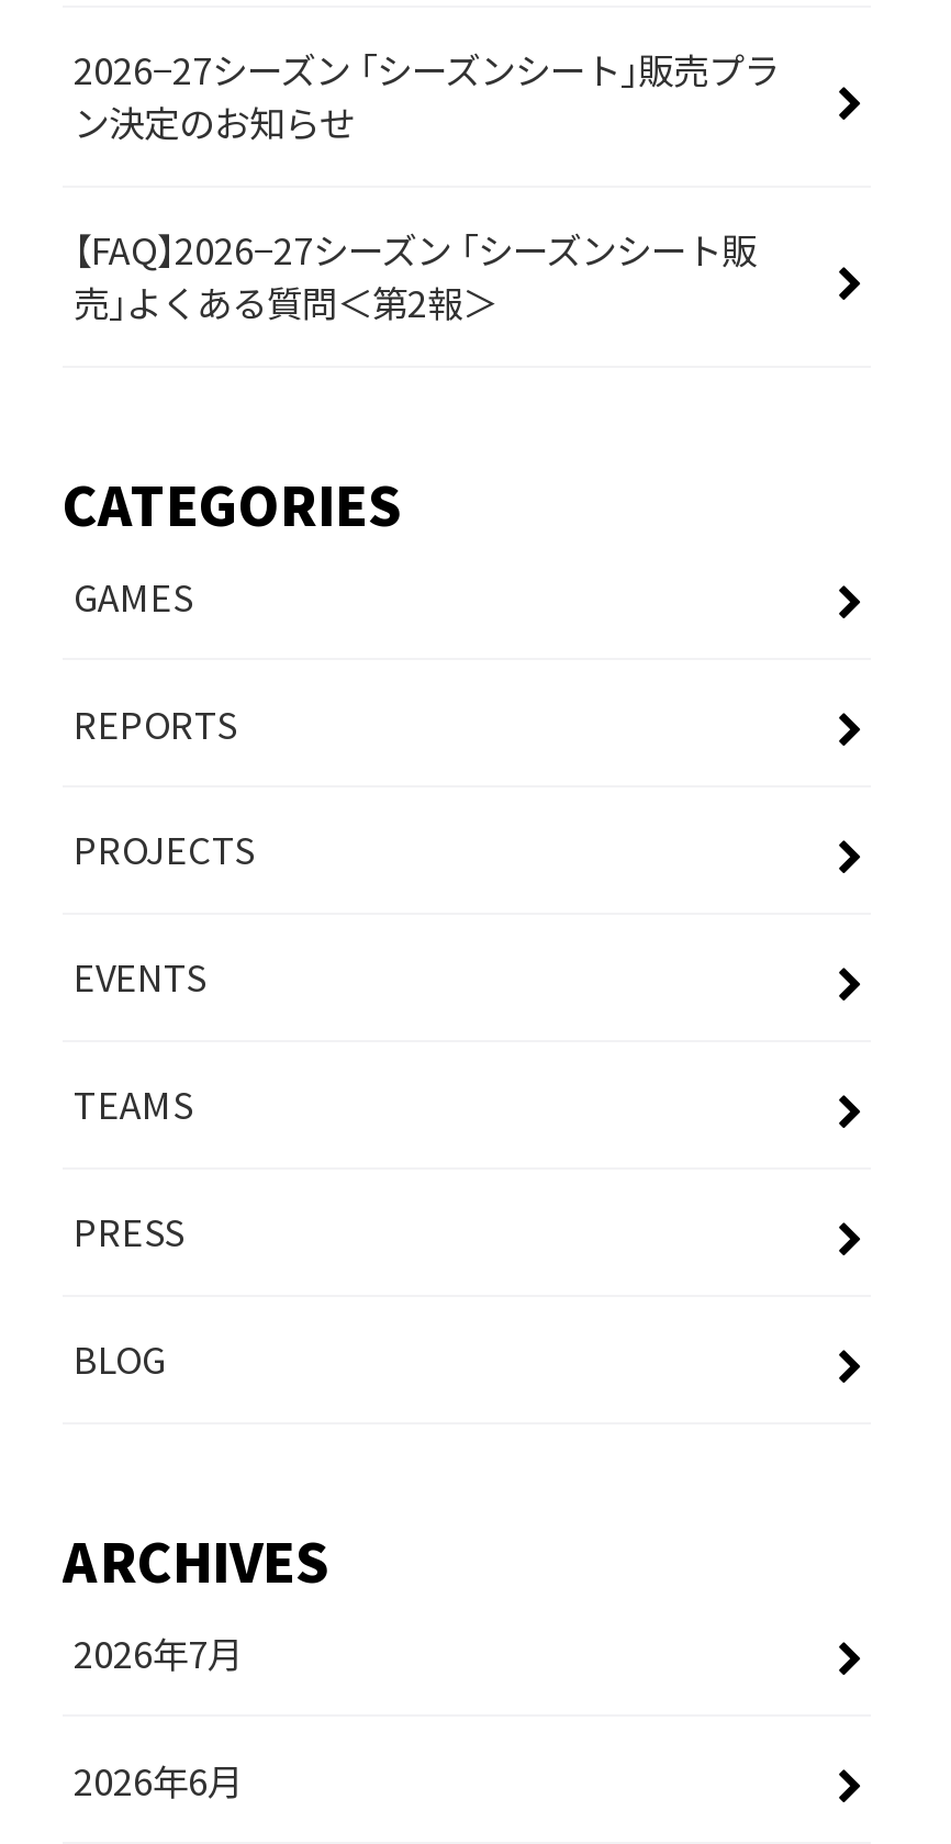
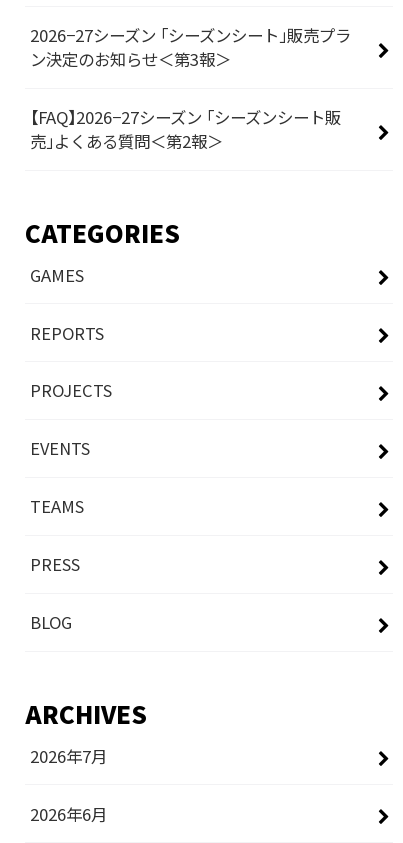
[73,96,354,149] ン決定のお知らせ -> [30,47,231,71] ン決定のお知らせ＜第3報＞

